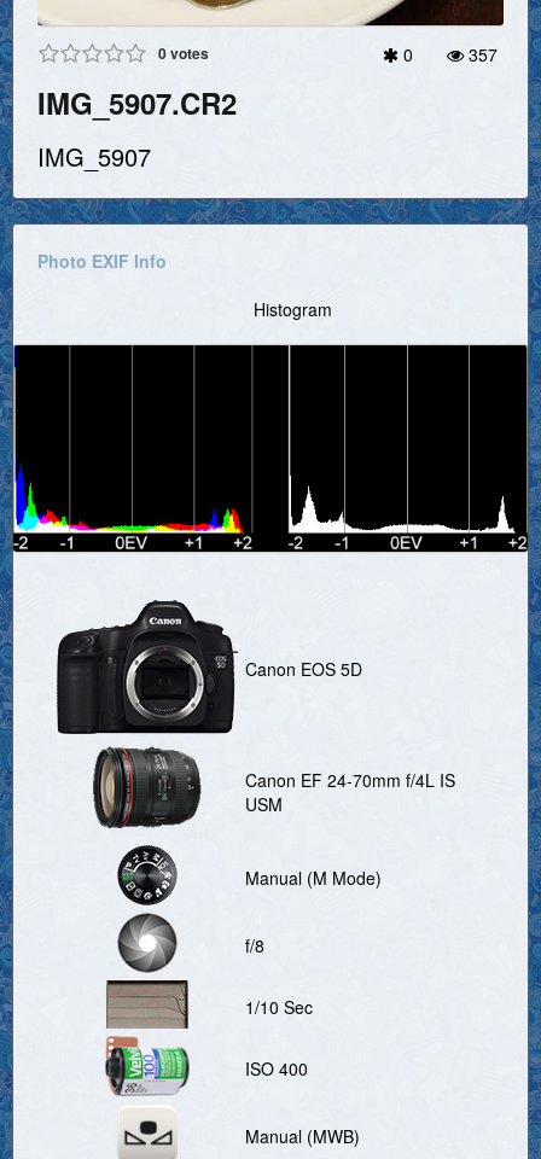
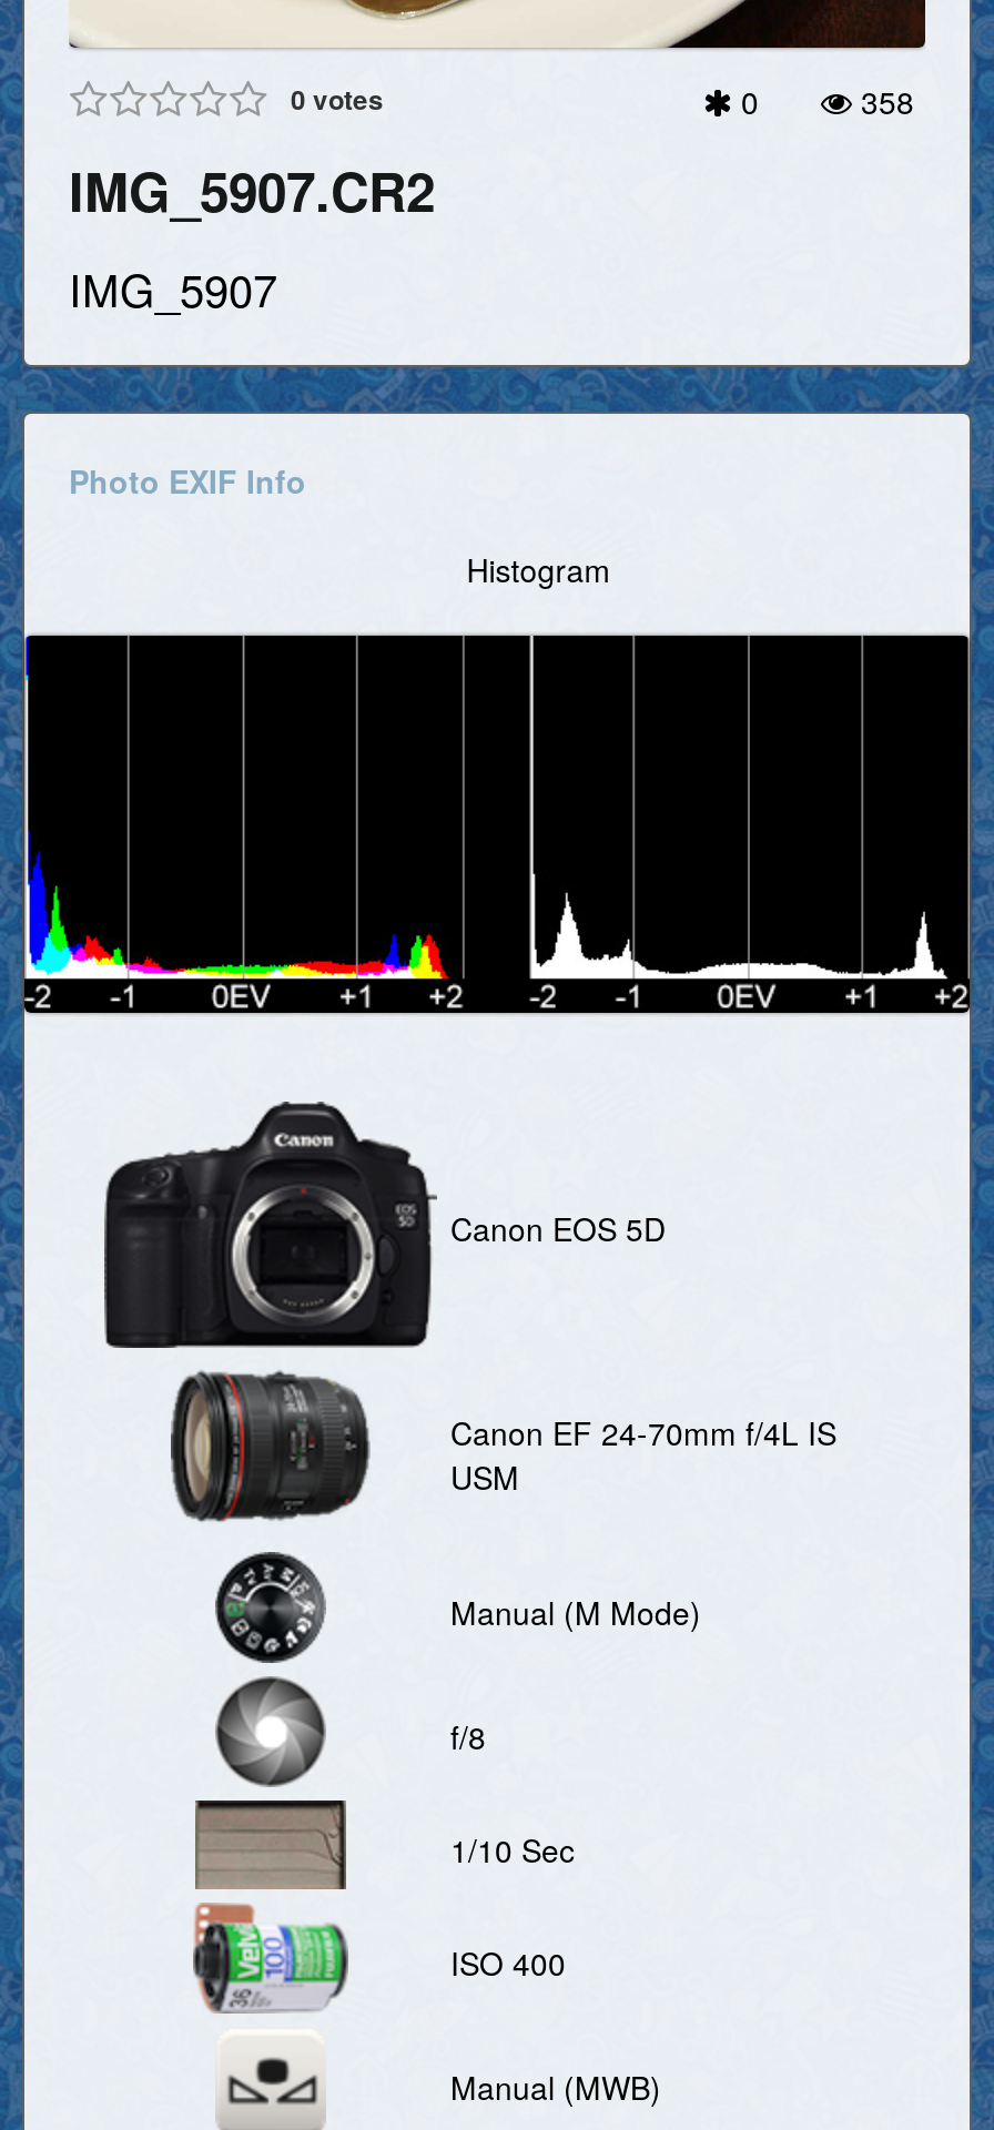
[464,43,498,67] 357 -> [852,79,914,123] 358

